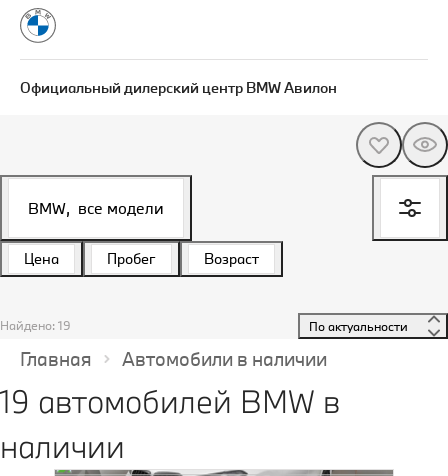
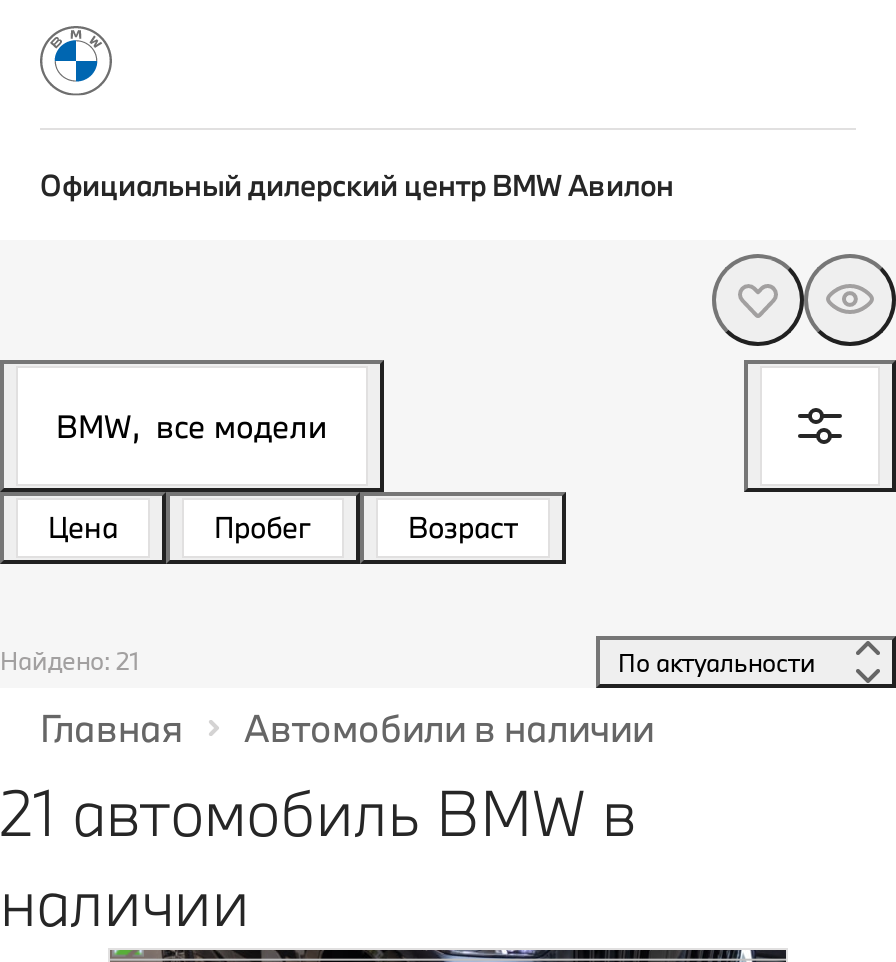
[0,317,71,333] Найдено: 19 -> [0,644,140,676] Найдено: 21
[0,381,340,421] 19 автомобилей BMW в -> [0,772,636,852] 21 автомобиль BMW в

